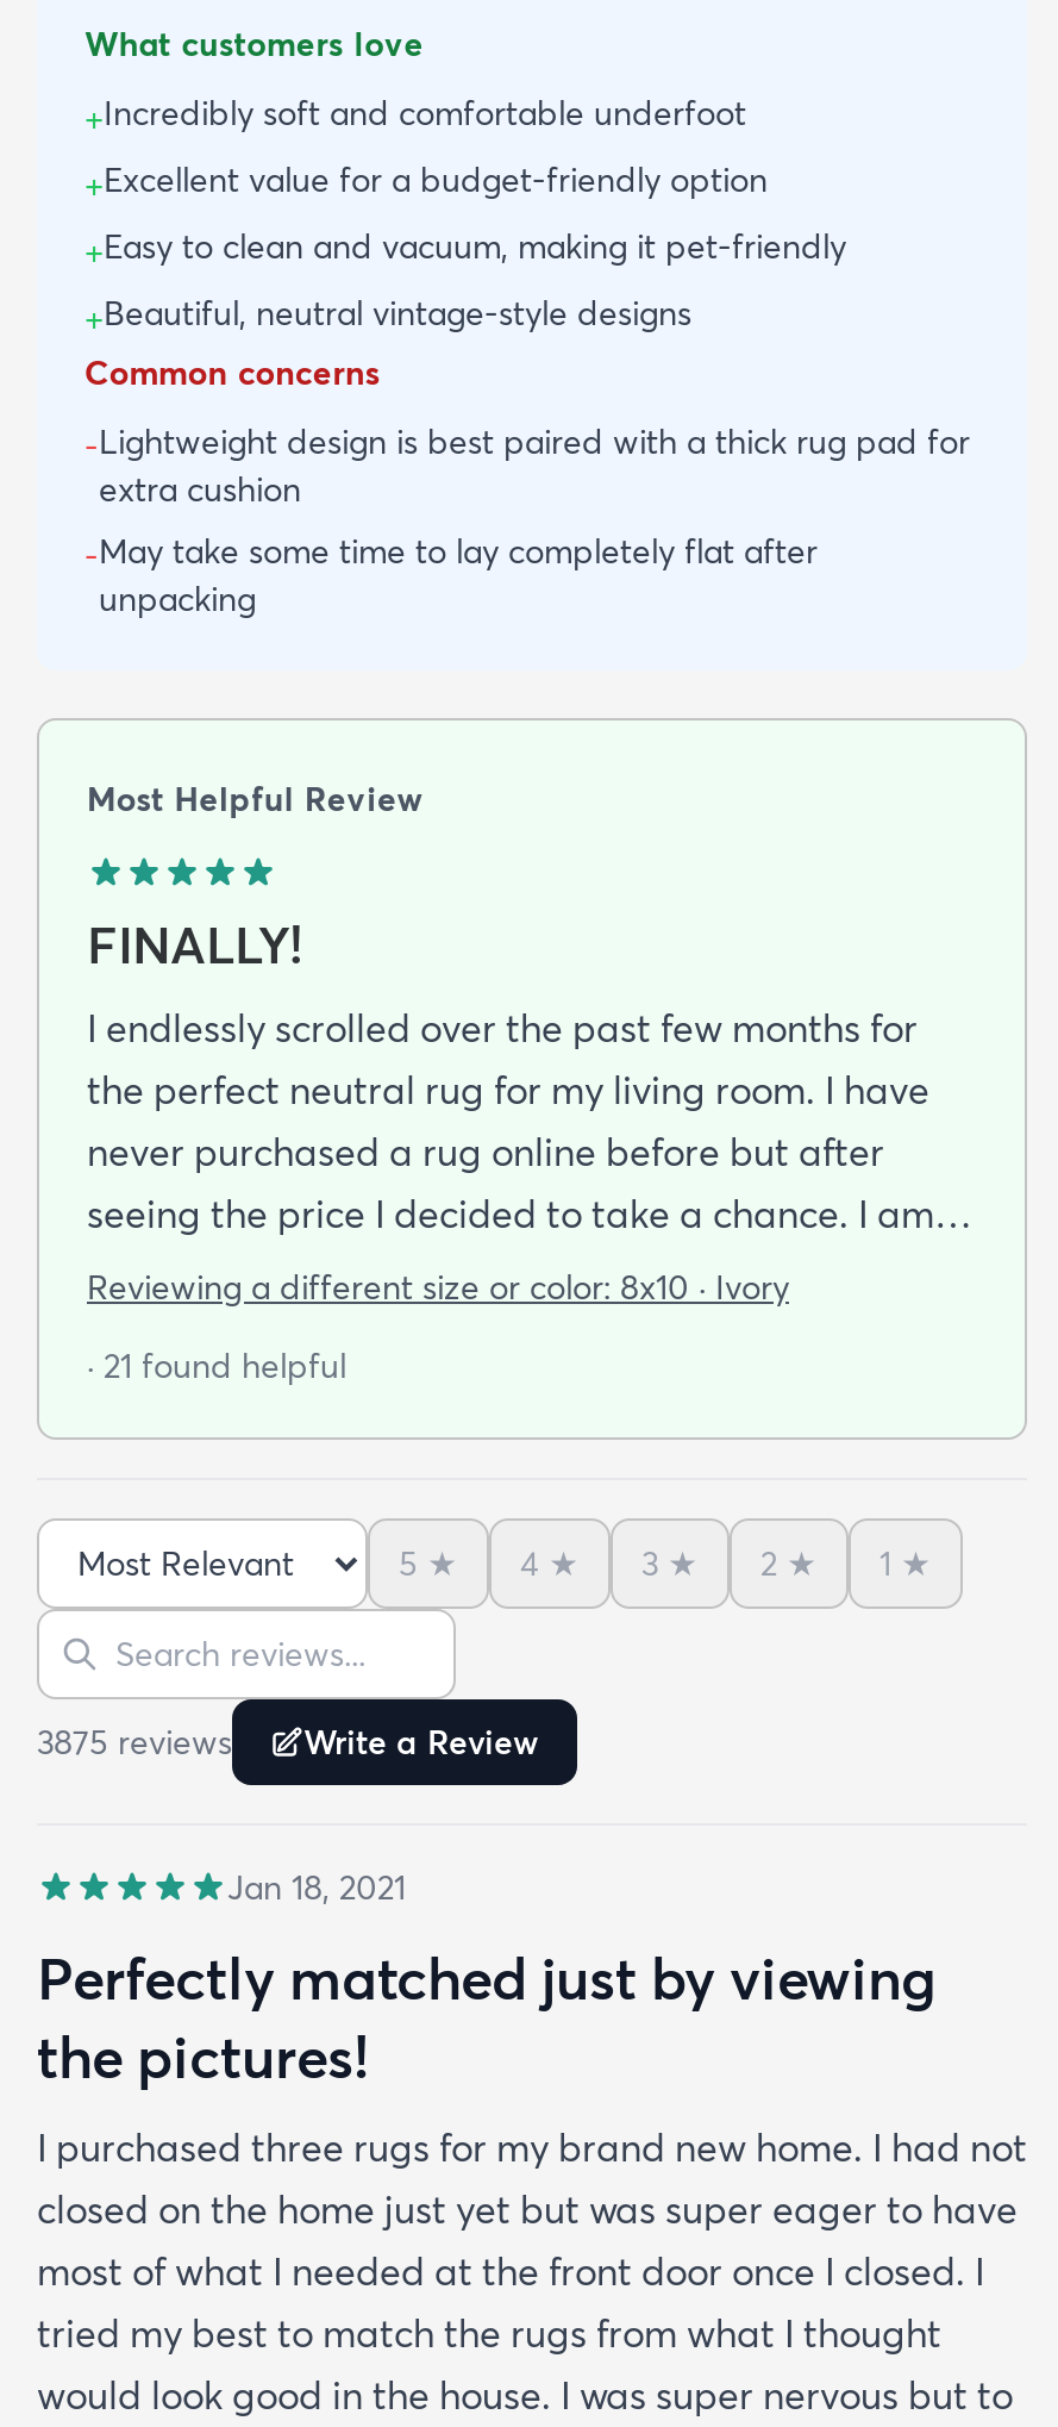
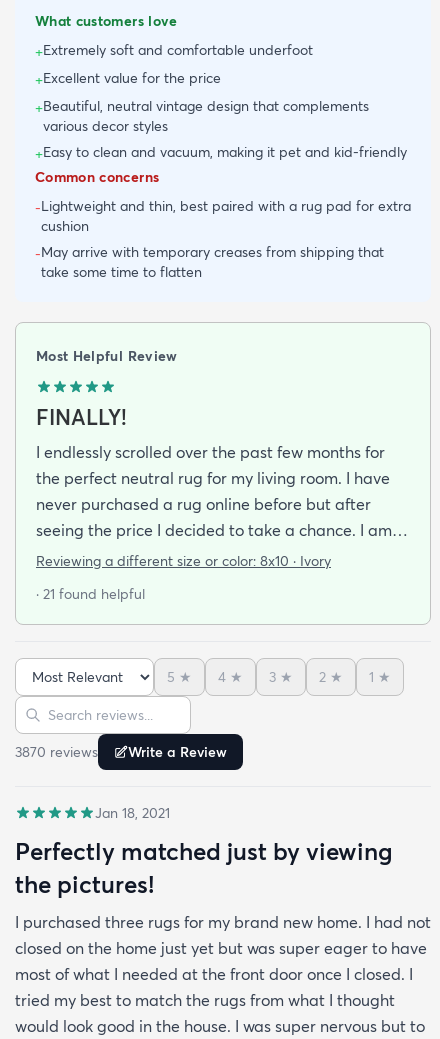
[84,92,846,340] +Incredibly soft and comfortable underfoot | +Excellent value for a budget-friendly option | +Easy to clean and vacuum, making it pet-friendly | +Beautiful, neutral vintage-style designs -> [35,41,407,163] +Extremely soft and comfortable underfoot | +Excellent value for the price | +Beautiful, neutral vintage design that complements | various decor styles | +Easy to clean and vacuum, making it pet and kid-friendly
[84,421,970,621] -Lightweight design is best paired with a thick rug pad for | extra cushion | -May take some time to lay completely flat after | unpacking -> [35,197,411,281] -Lightweight and thin, best paired with a rug pad for extra | cushion | -May arrive with temporary creases from shipping that | take some time to flatten
[37,1721,539,1764] 3875 reviews Write a Review -> [15,743,227,761] 3870 reviews Write a Review

